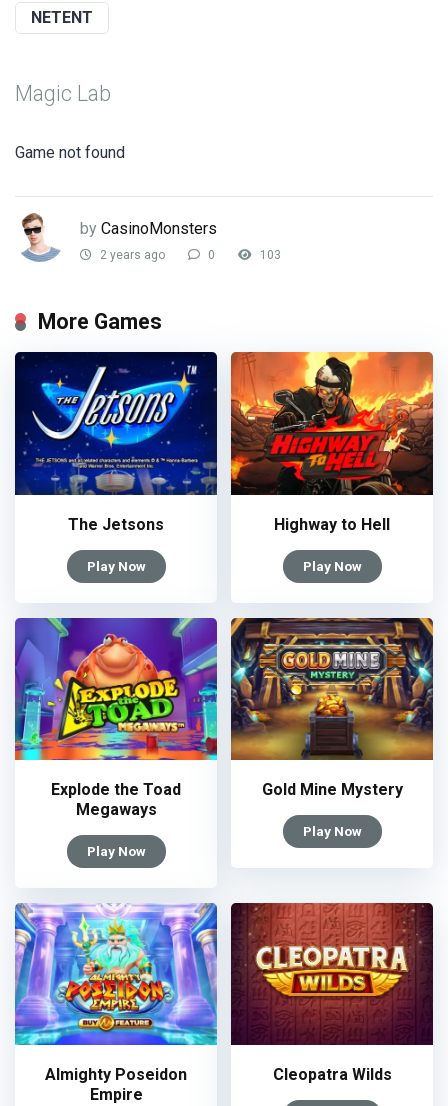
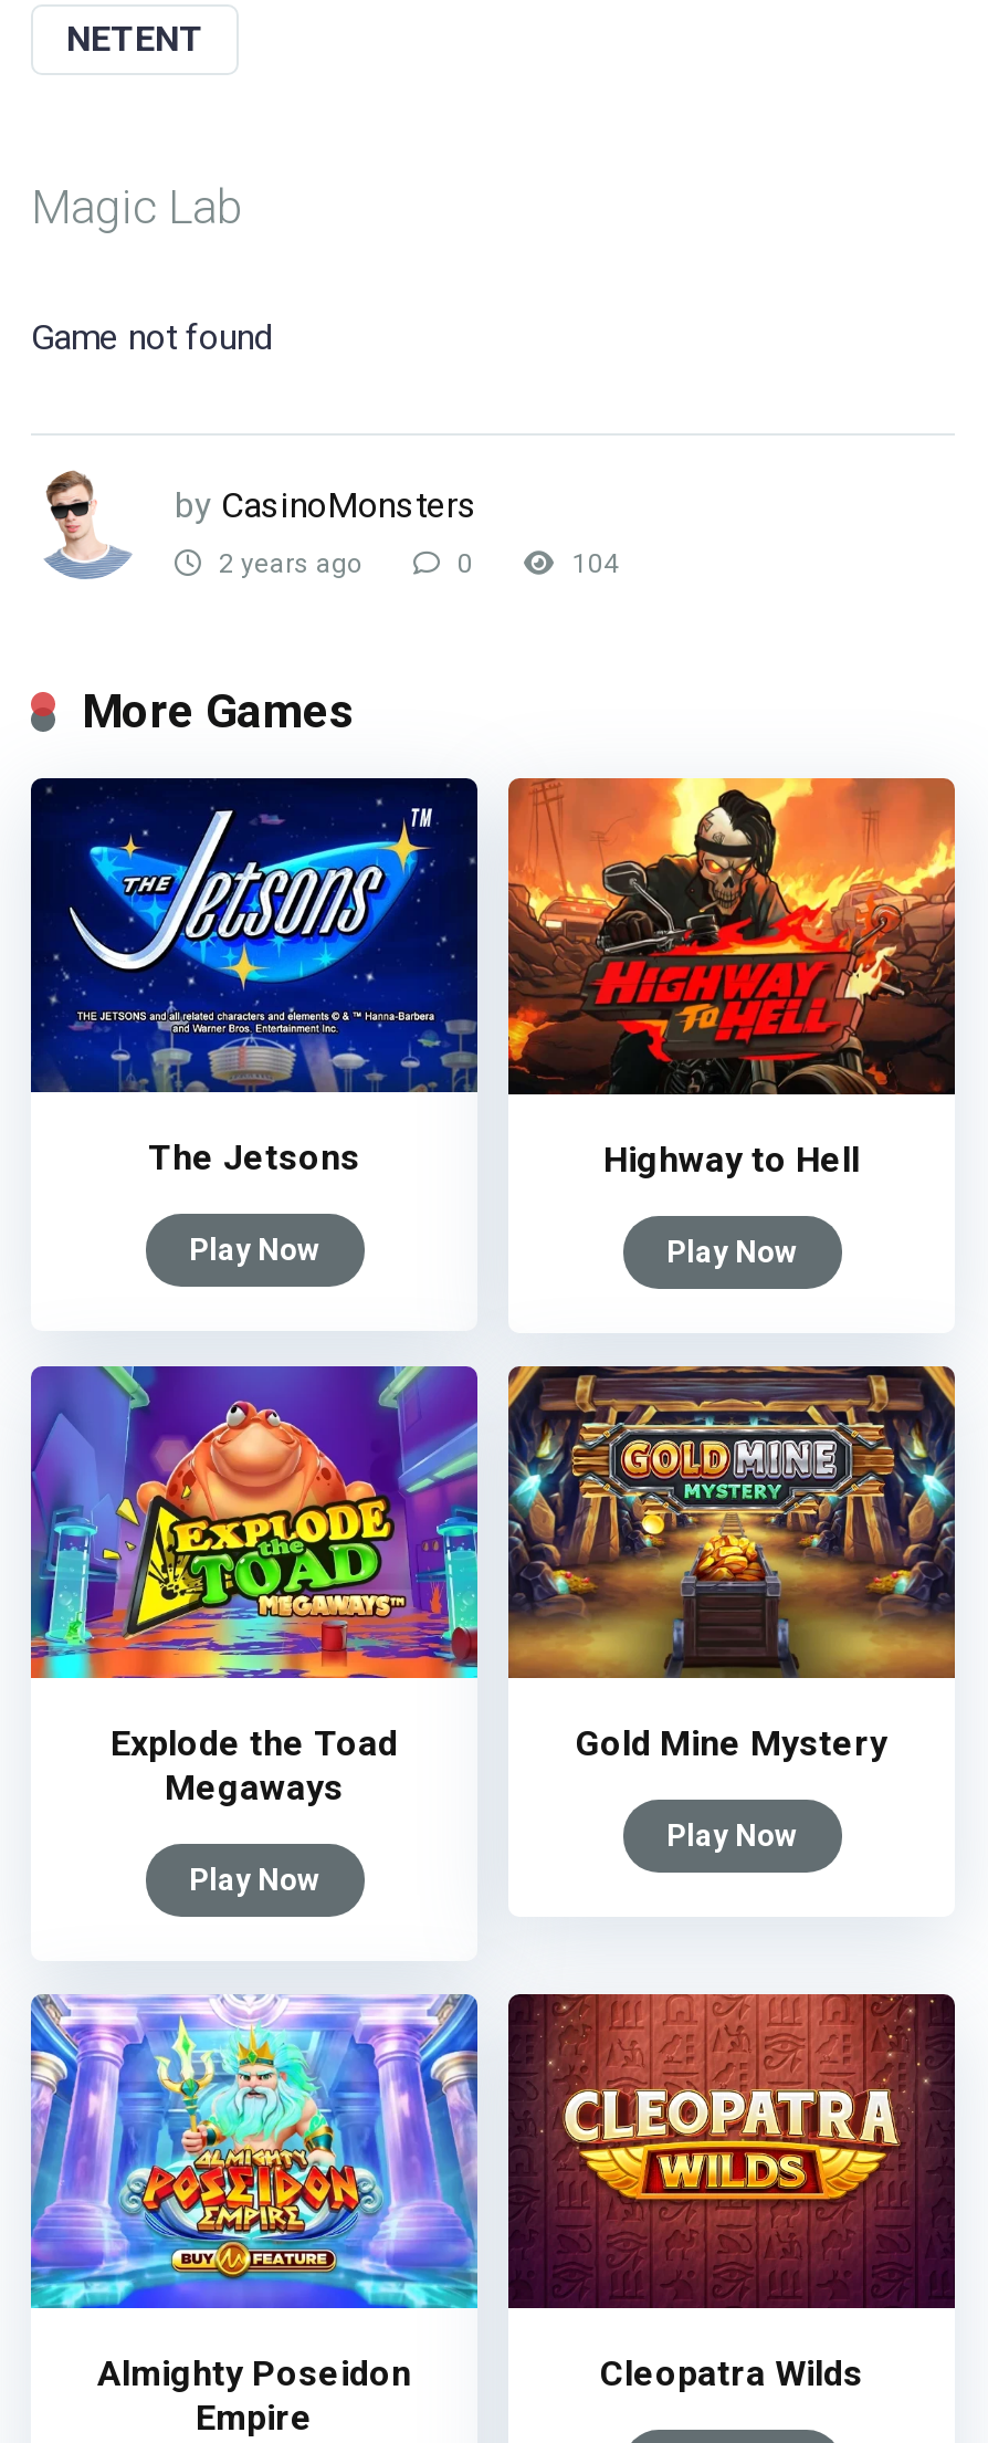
[257,248,281,262] 103 -> [566,548,619,579] 104

